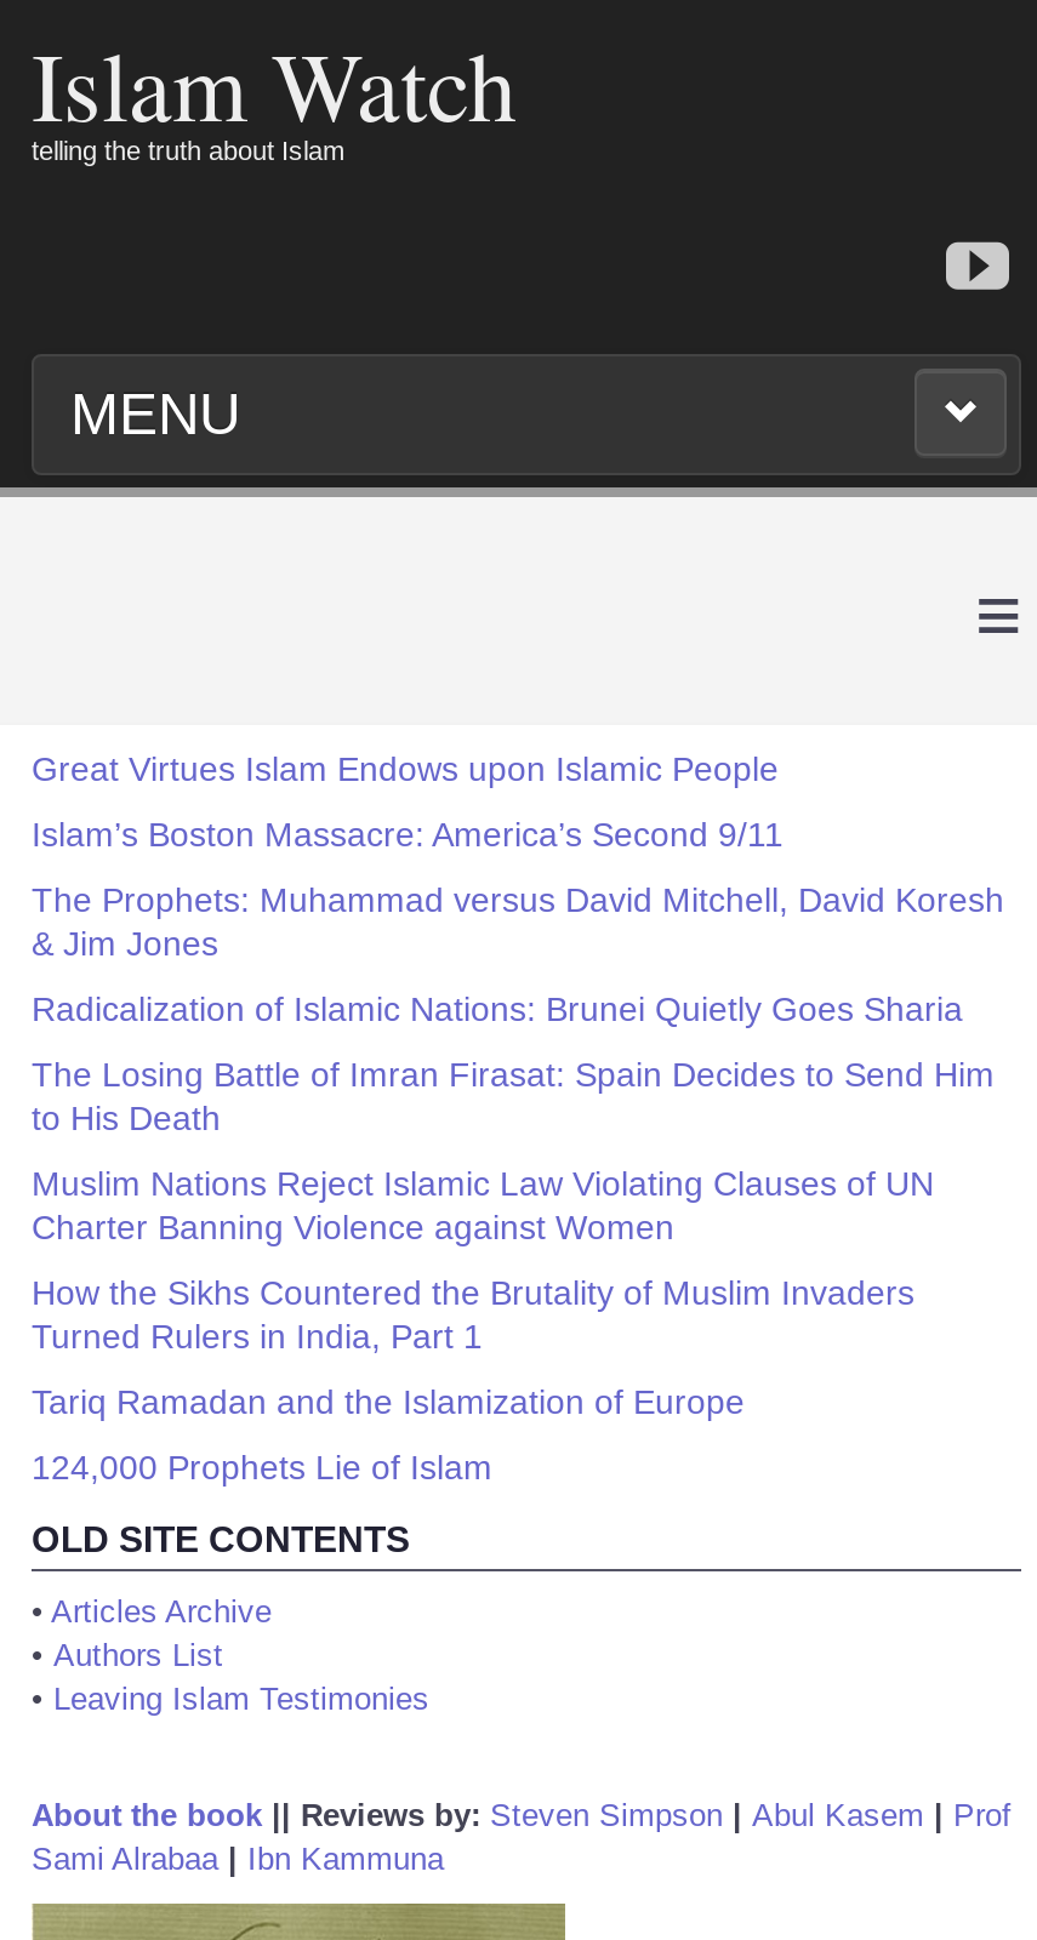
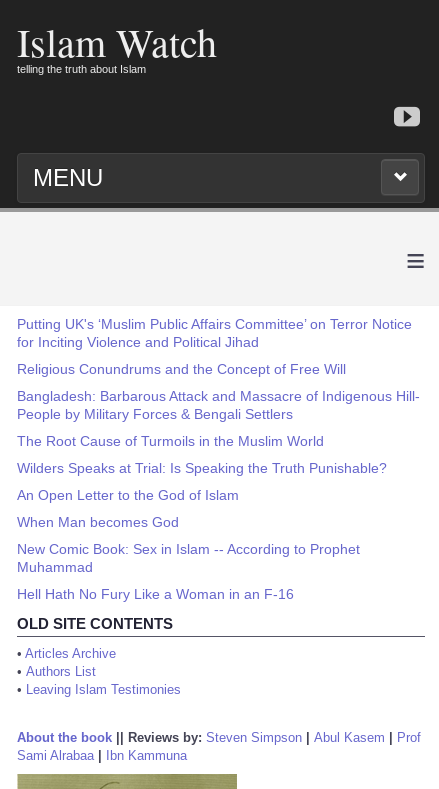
[32,749,779,788] Great Virtues Islam Endows upon Islamic People -> [17,316,412,350] Putting UK's ‘Muslim Public Affairs Committee’ on Terror Notice | for Inciting Violence and Political Jihad
[32,815,784,854] Islam’s Boston Massacre: America’s Second 9/11 -> [17,361,346,377] Religious Conundrums and the Concept of Free Will
[32,880,1004,963] The Prophets: Muhammad versus David Mitchell, David Koresh | & Jim Jones -> [17,388,420,422] Bangladesh: Barbarous Attack and Massacre of Indigenous Hill- | People by Military Forces & Bengali Settlers
[32,989,963,1028] Radicalization of Islamic Nations: Brunei Quietly Goes Sharia -> [17,433,324,449] The Root Cause of Turmoils in the Muslim World
[32,1055,995,1137] The Losing Battle of Imran Firasat: Spain Decides to Send Him | to His Death -> [17,460,387,476] Wilders Speaks at Trial: Is Speaking the Truth Punishable?
[32,1164,934,1246] Muslim Nations Reject Islamic Law Violating Clauses of UN | Charter Banning Violence against Women -> [17,487,239,503] An Open Letter to the God of Islam
[32,1273,915,1356] How the Sikhs Countered the Brutality of Muslim Invaders | Turned Rulers in India, Part 1 -> [17,514,179,530] When Man becomes God
[32,1382,745,1421] Tariq Ramadan and the Islamization of Europe -> [17,541,360,575] New Comic Book: Sex in Islam -- According to Prophet | Muhammad
[32,1448,492,1487] 124,000 Prophets Lie of Islam -> [17,586,294,602] Hell Hath No Fury Like a Woman in an F-16

